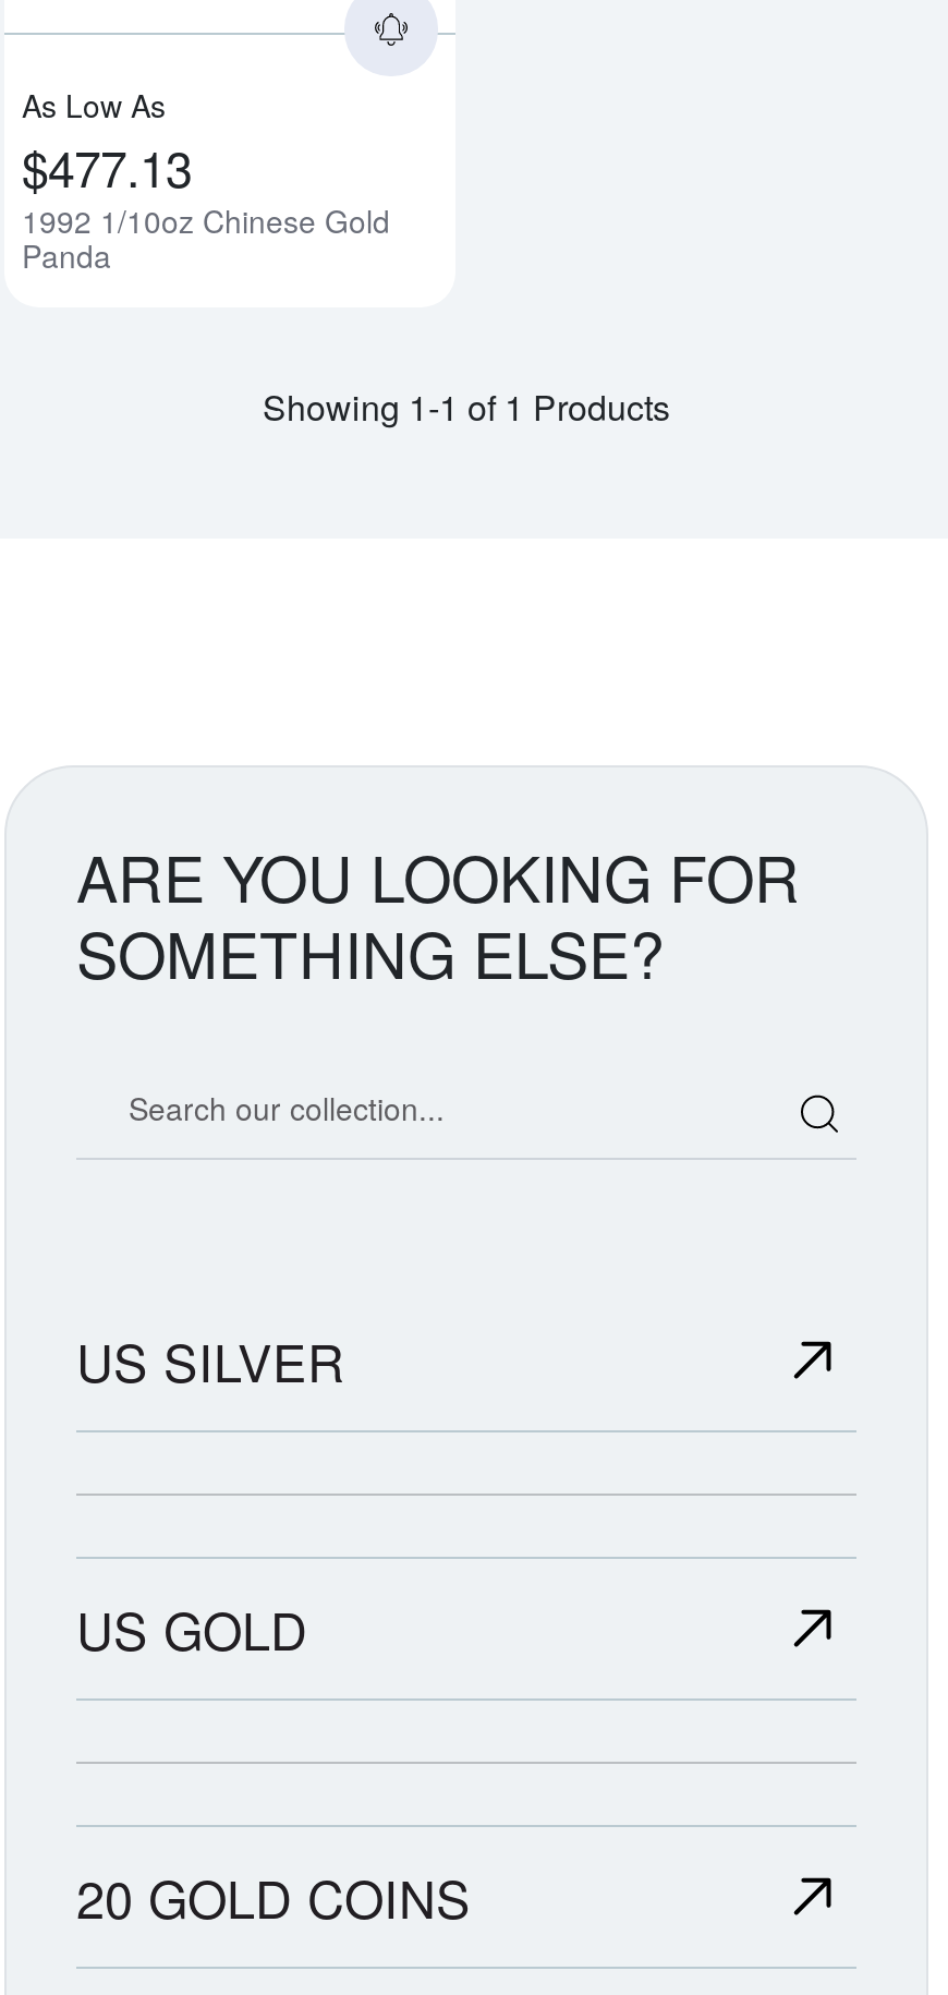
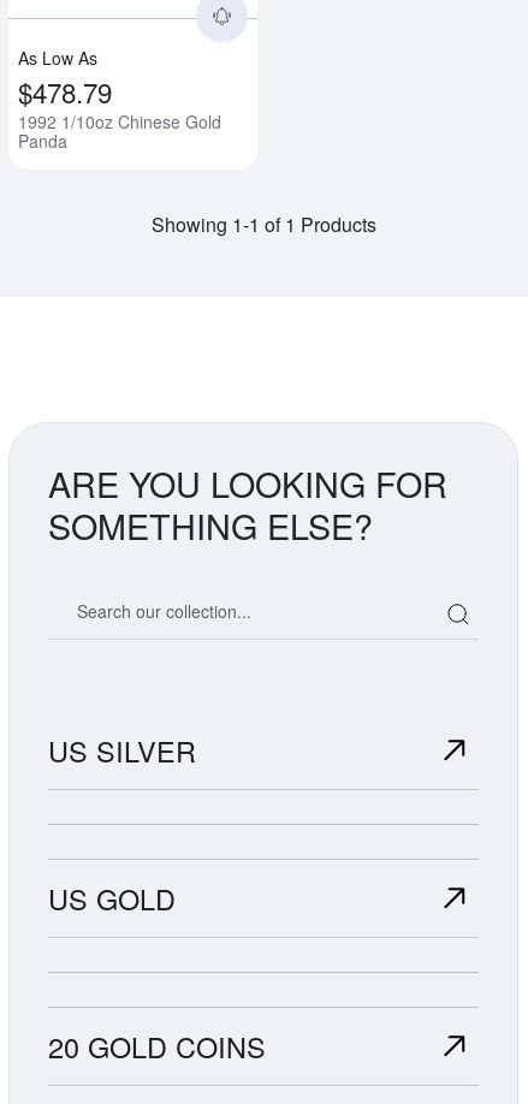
[22,131,192,201] $477.13 -> [18,72,112,111] $478.79

